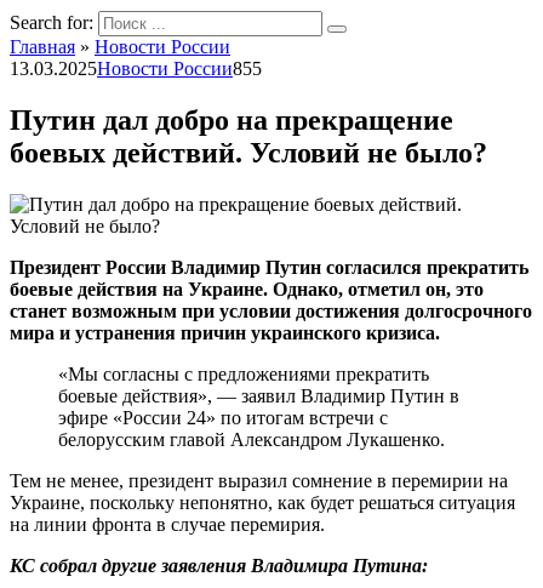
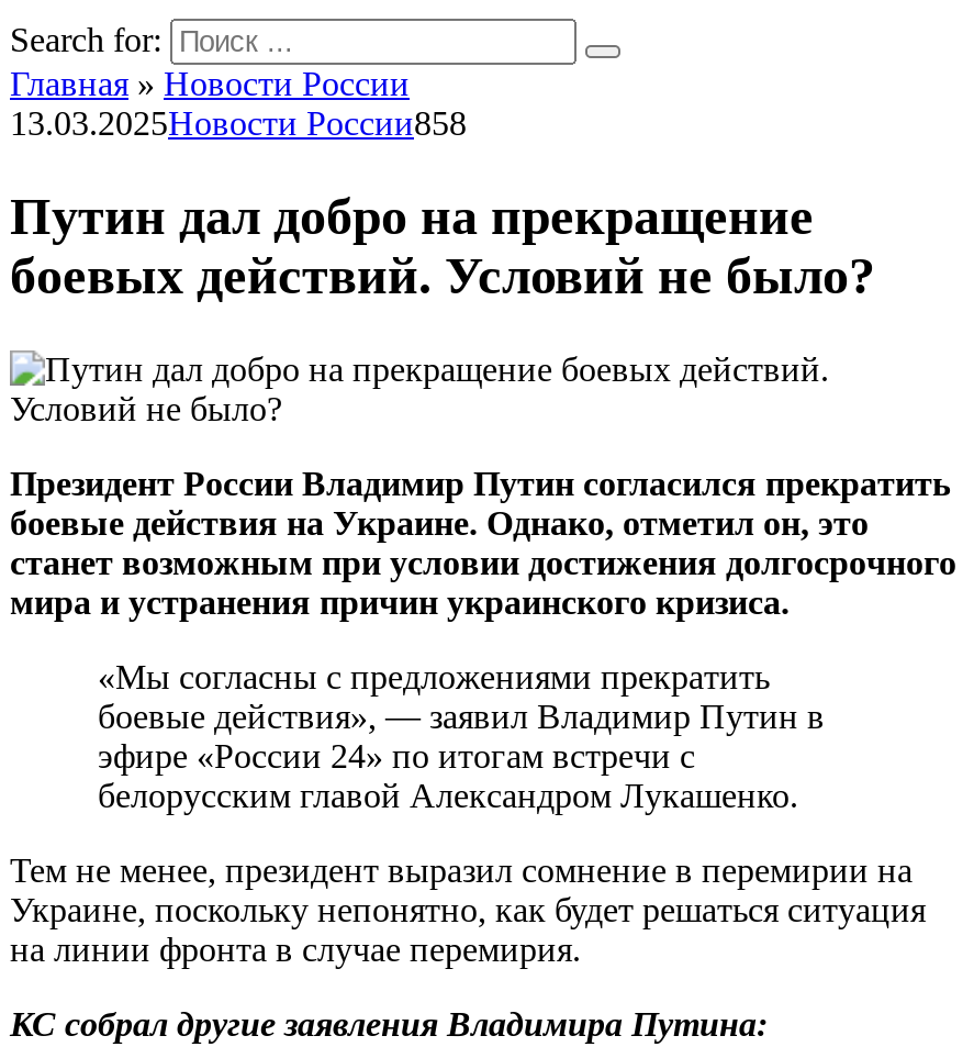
[10,58,262,79] 13.03.2025Новости России855 -> [10,104,467,142] 13.03.2025Новости России858

